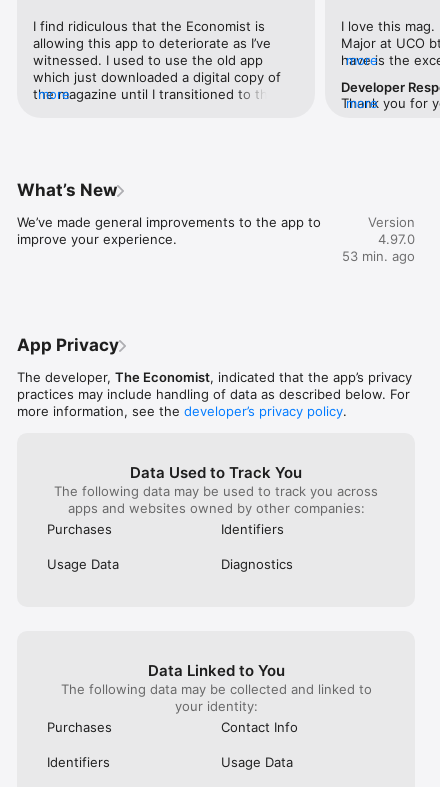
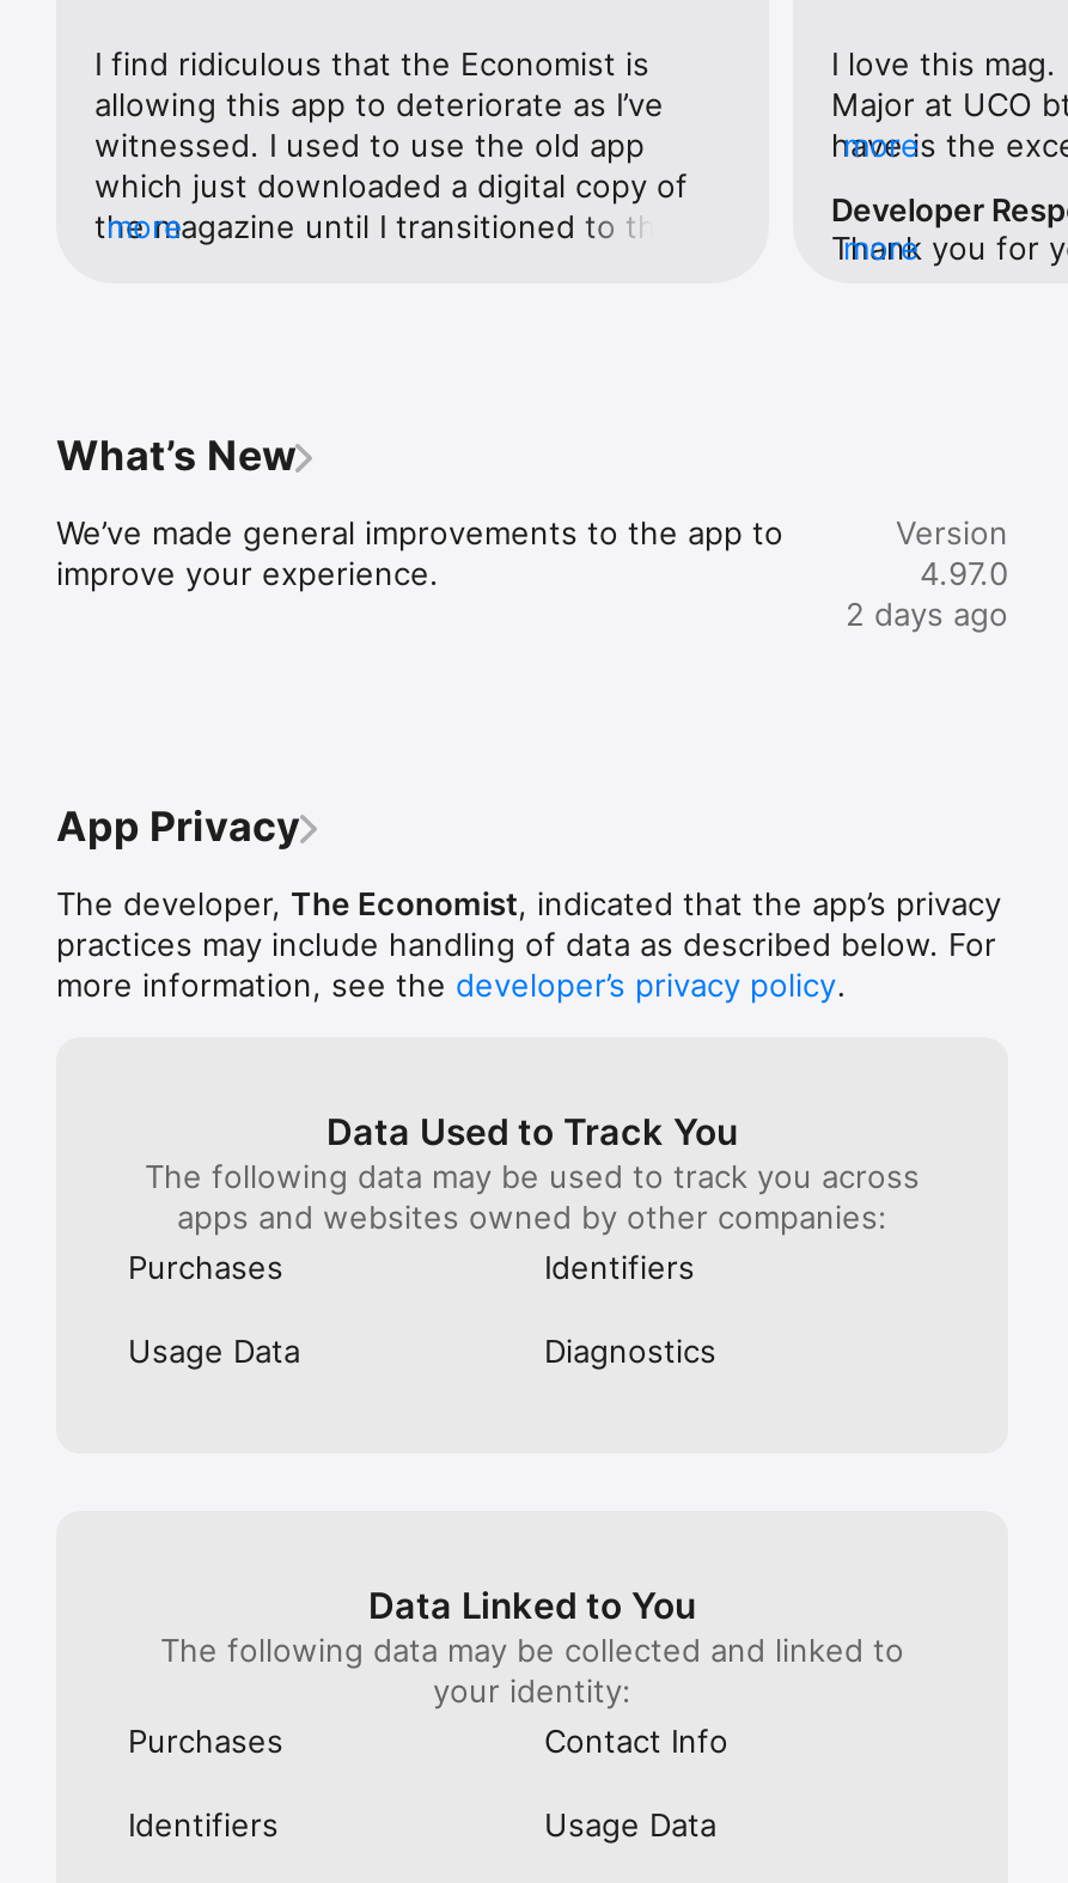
[342,248,415,264] 53 min. ago -> [846,593,1008,632] 2 days ago

